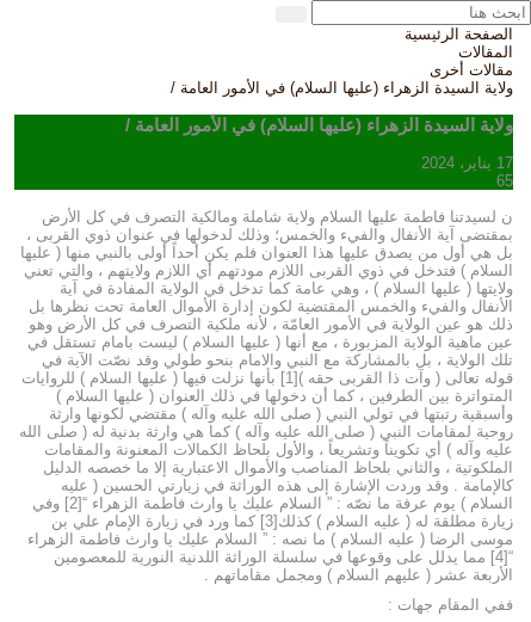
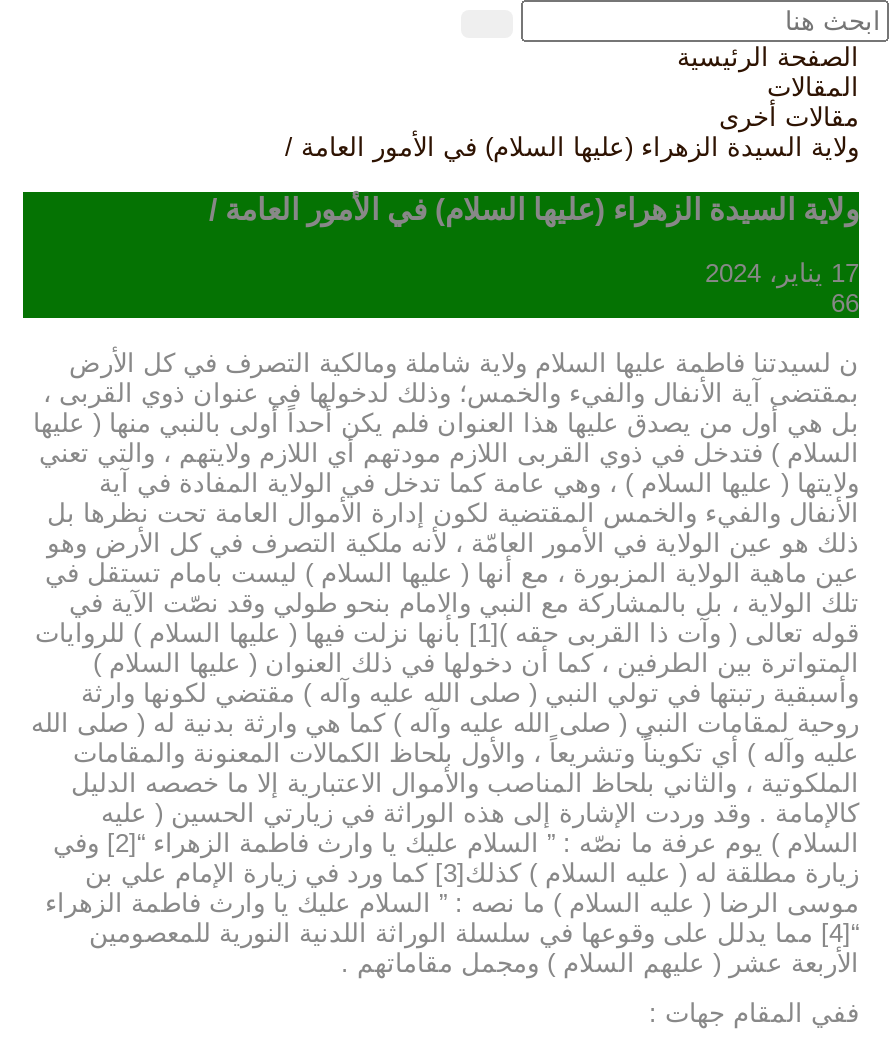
[496,172,513,190] 65 -> [831,289,859,319] 66

